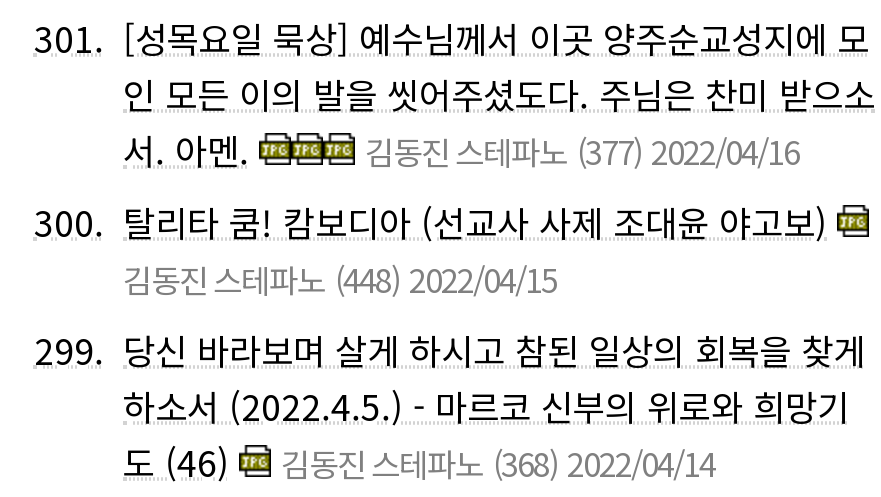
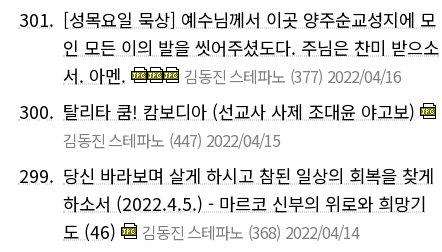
[123,254,557,302] 김동진 스테파노 (448) 2022/04/15 -> [63,128,280,152] 김동진 스테파노 (447) 2022/04/15

